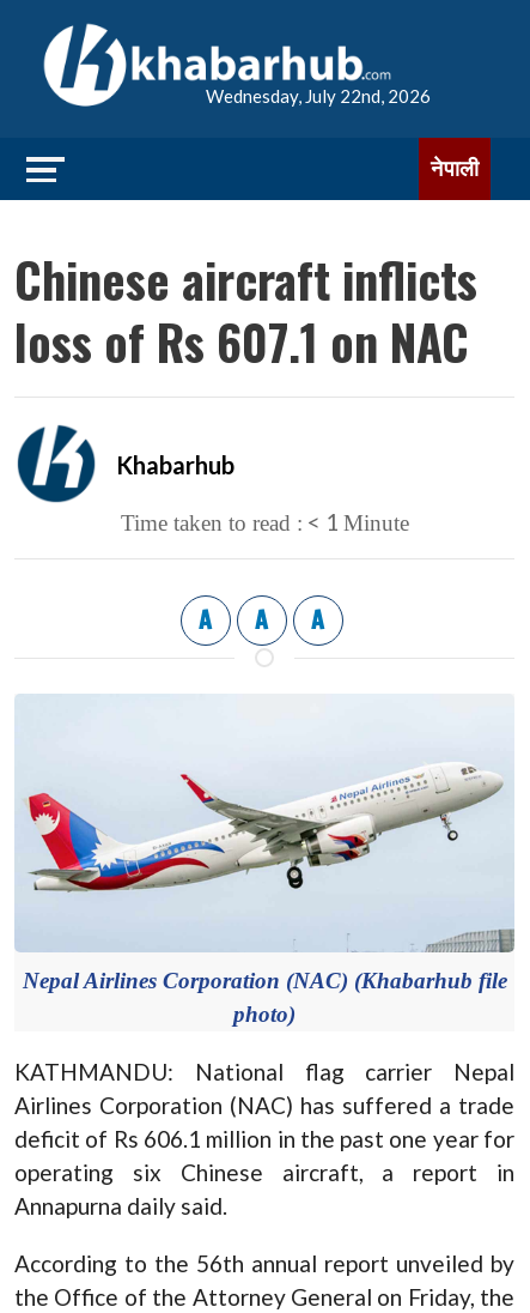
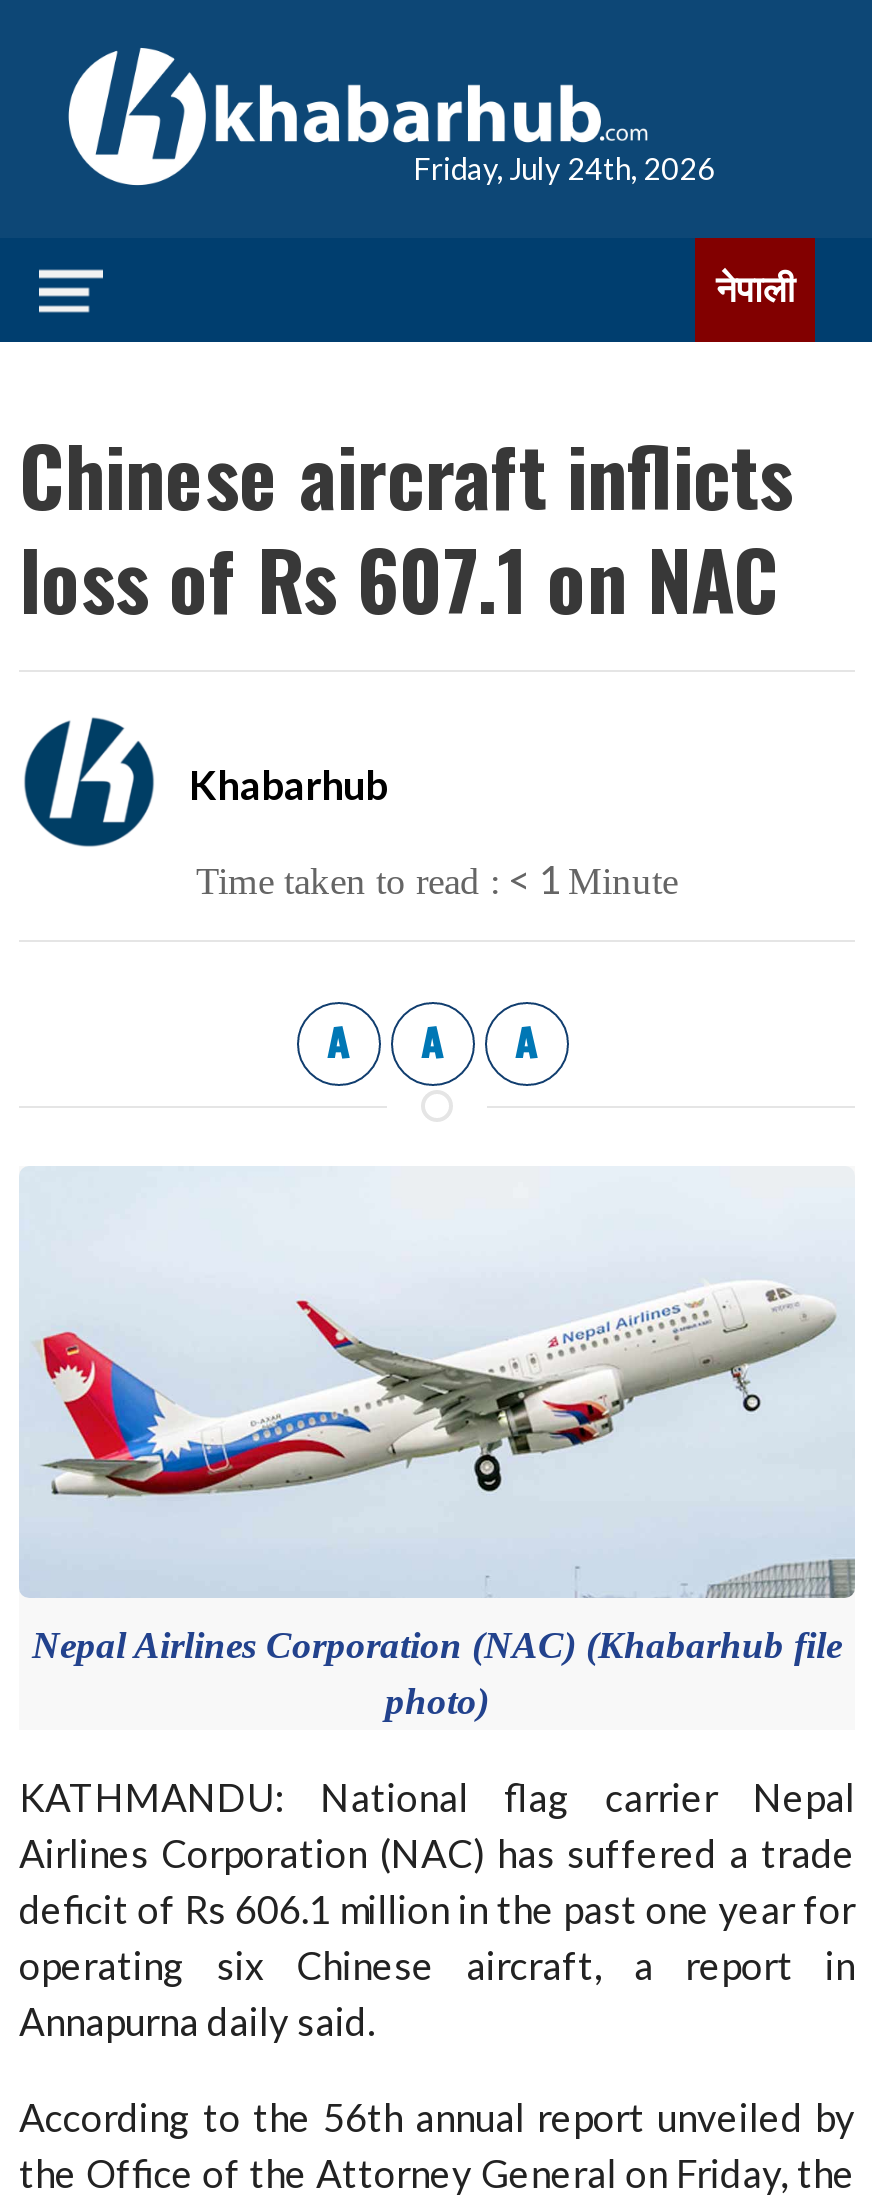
[206,85,431,107] Wednesday, July 22nd, 2026 -> [413,150,715,186] Friday, July 24th, 2026

